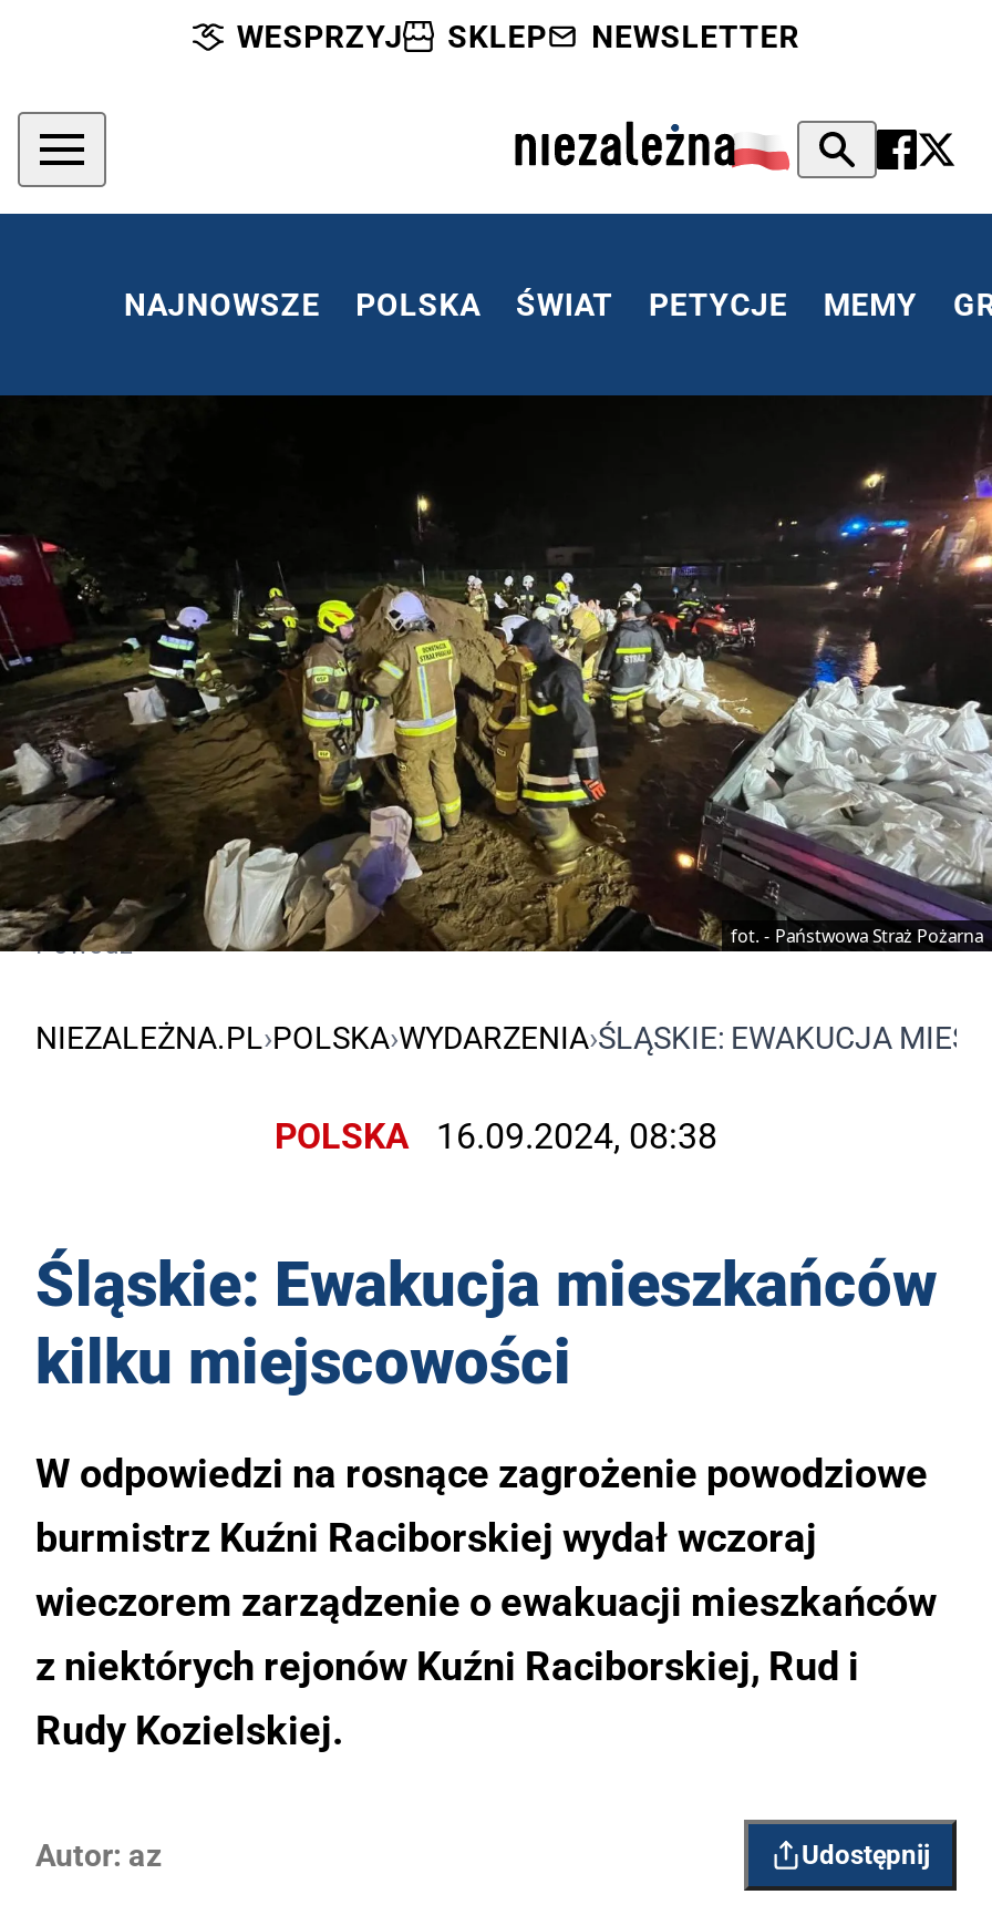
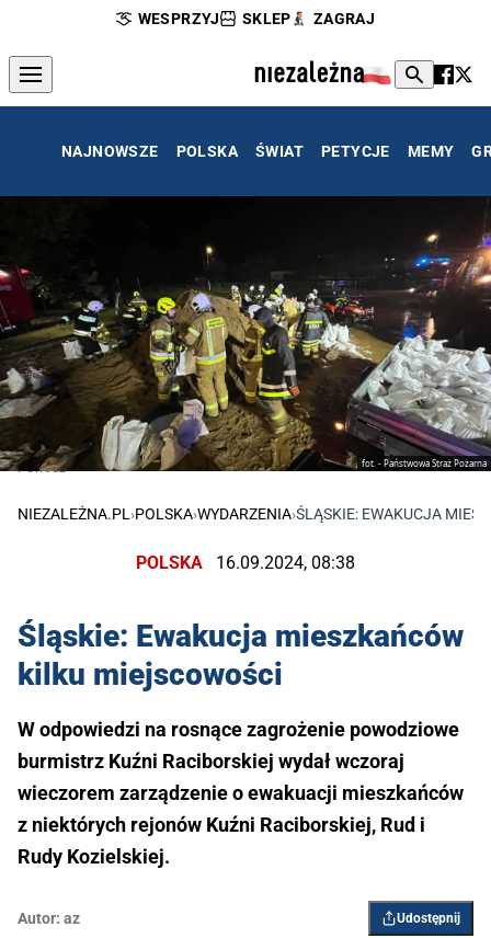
[591,19,800,54] NEWSLETTER -> [313,10,375,27] ZAGRAJ

